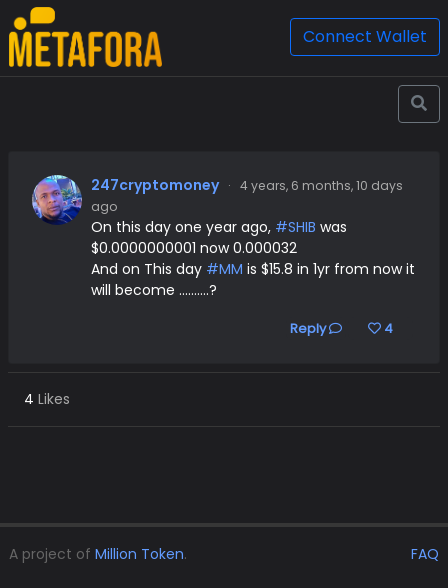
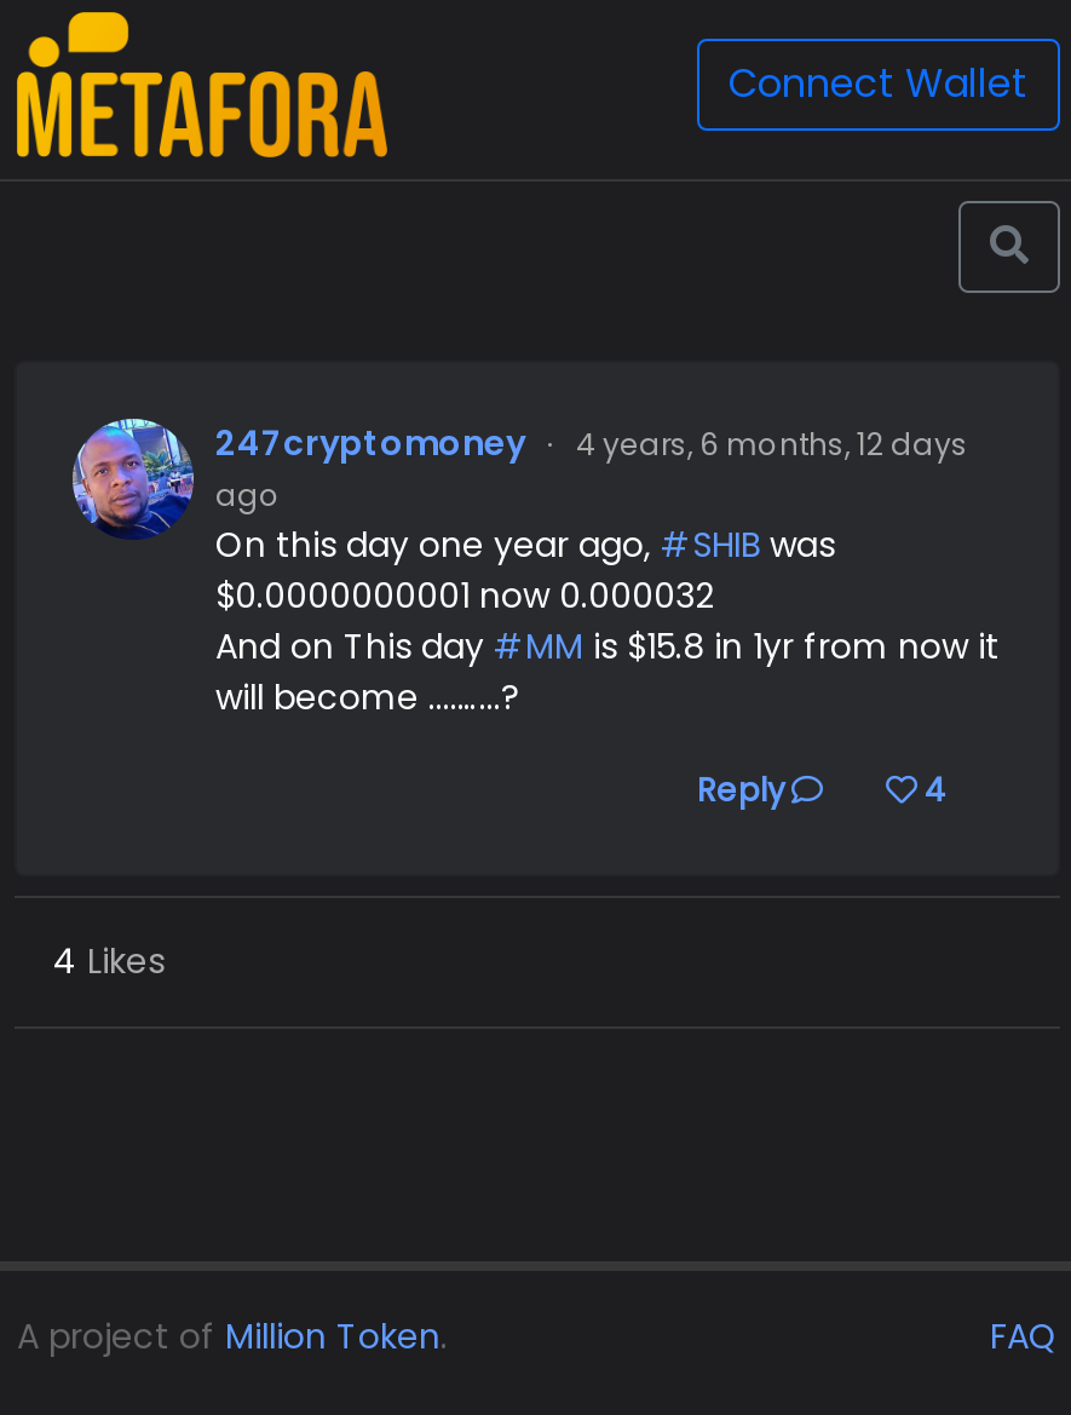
[91,175,403,195] 247cryptomoney · 4 years, 6 months, 10 days -> [215,419,968,467] 247cryptomoney · 4 years, 6 months, 12 days

